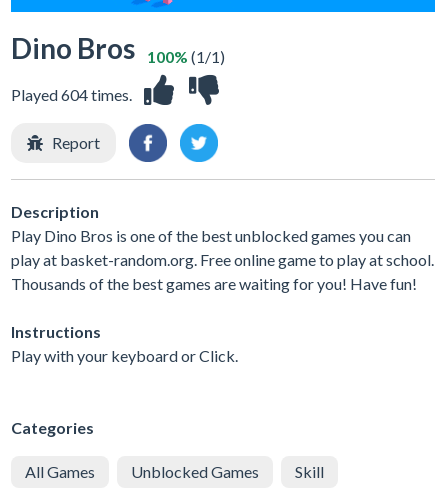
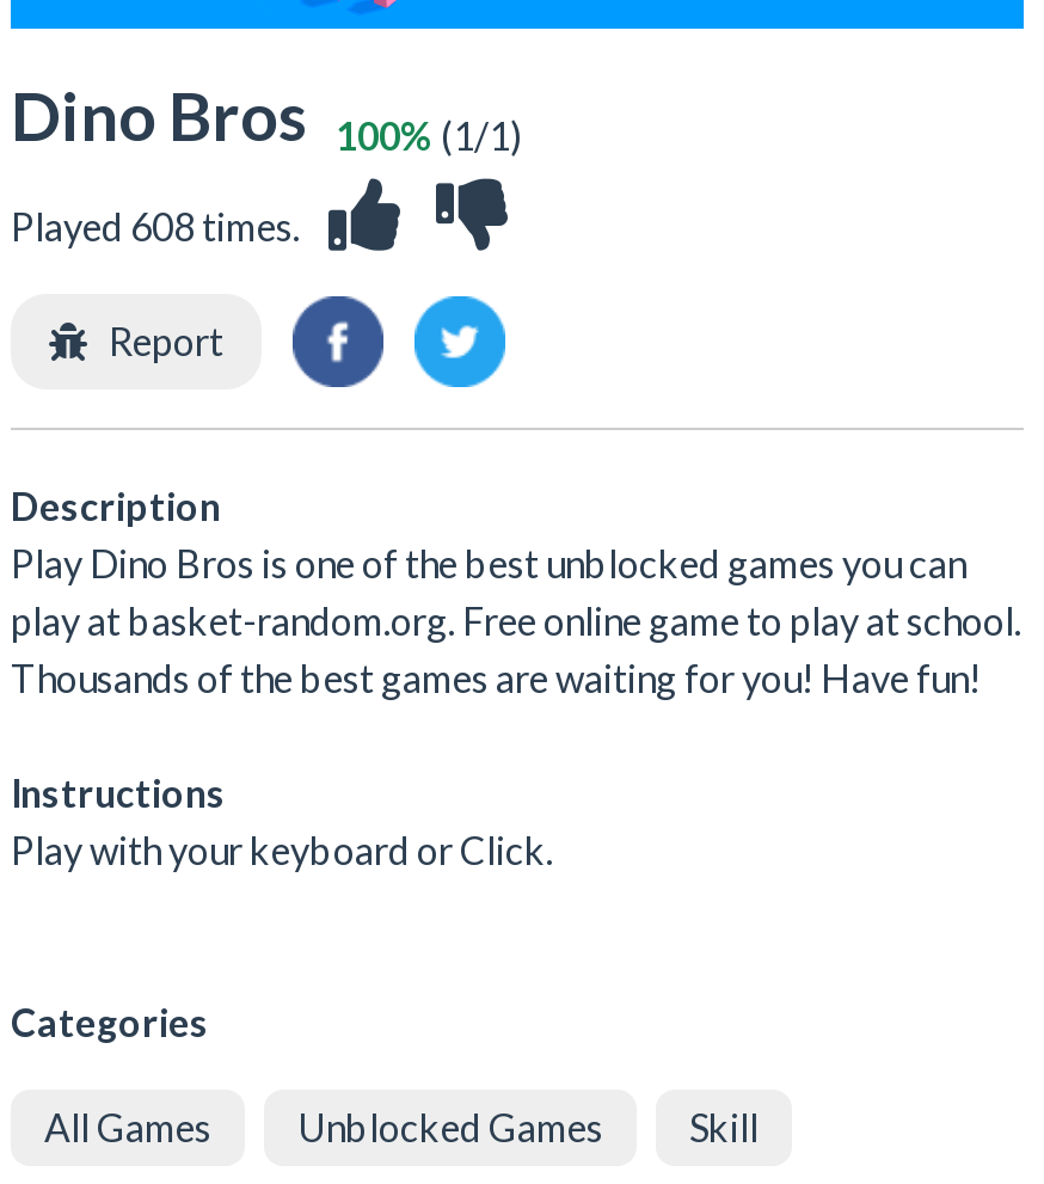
[11,85,132,104] Played 604 times. -> [11,203,300,249] Played 608 times.

